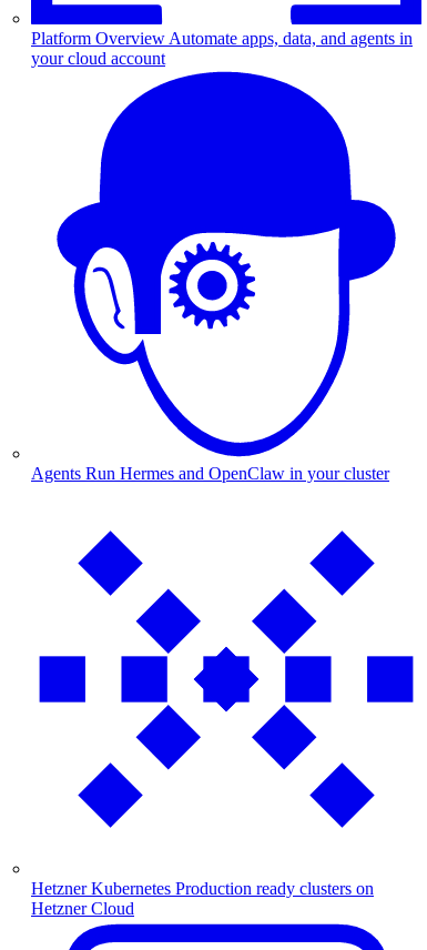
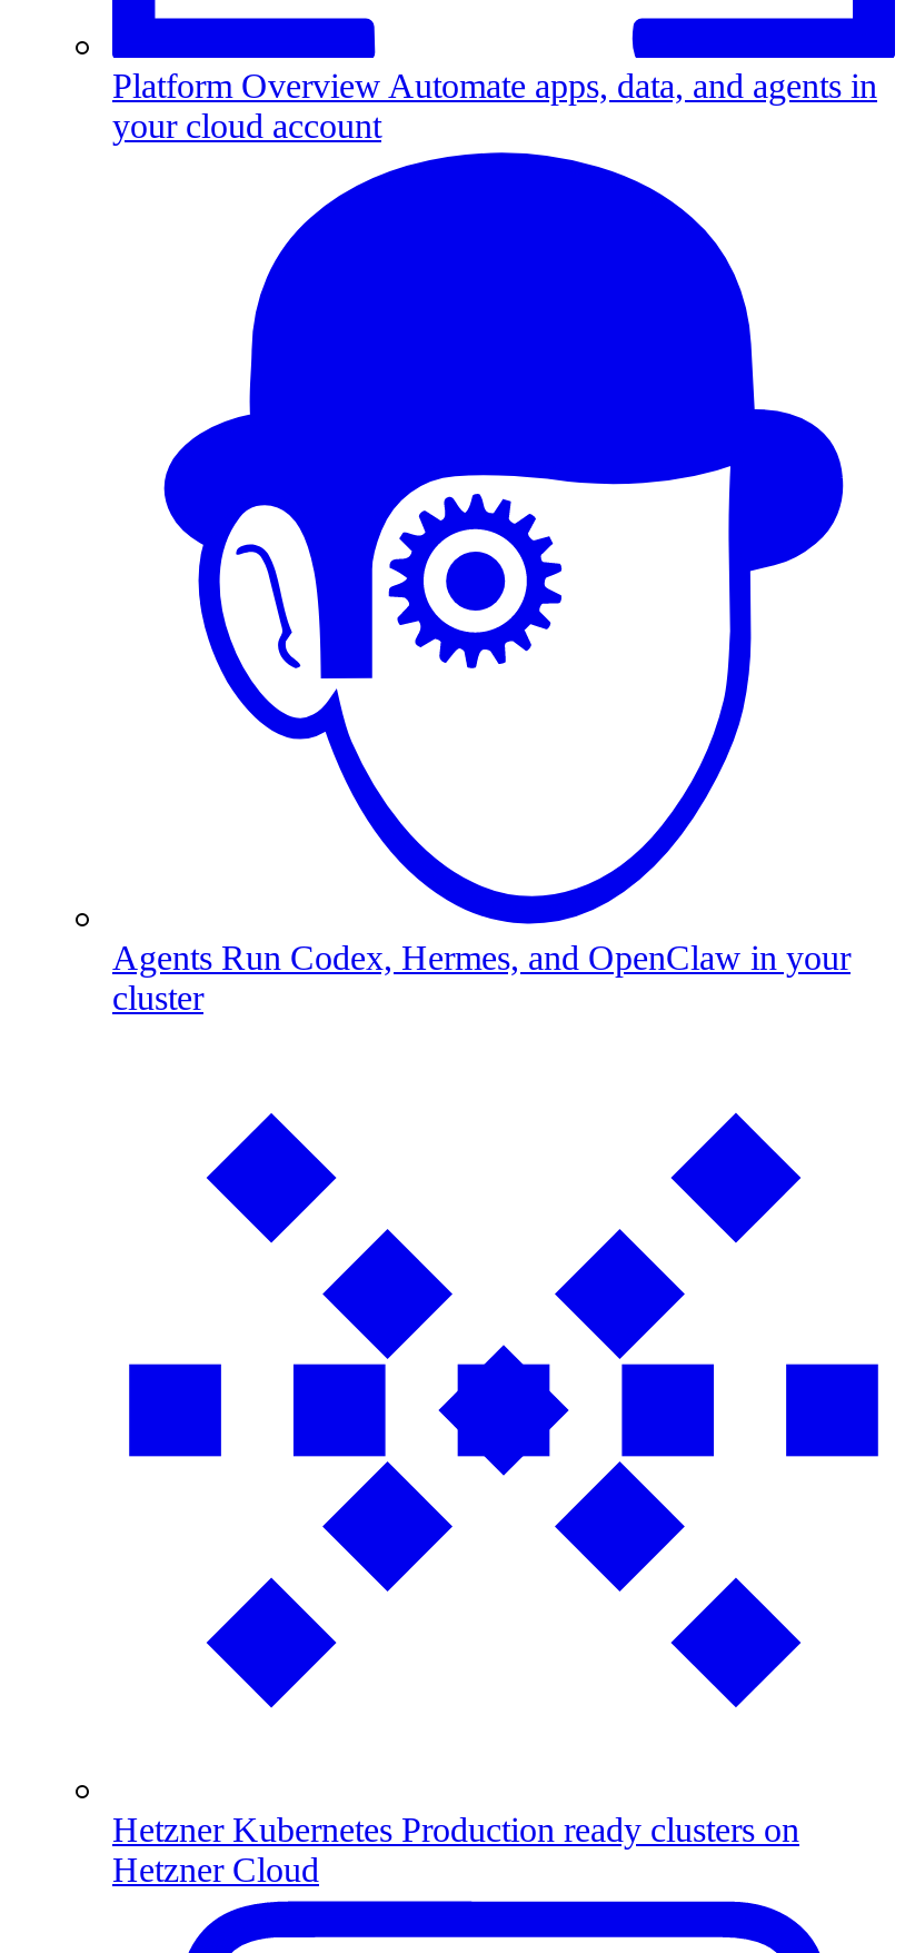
[31,464,389,483] Agents Run Hermes and OpenClaw in your cluster -> [112,939,851,1017] Agents Run Codex, Hermes, and OpenClaw in your | cluster

